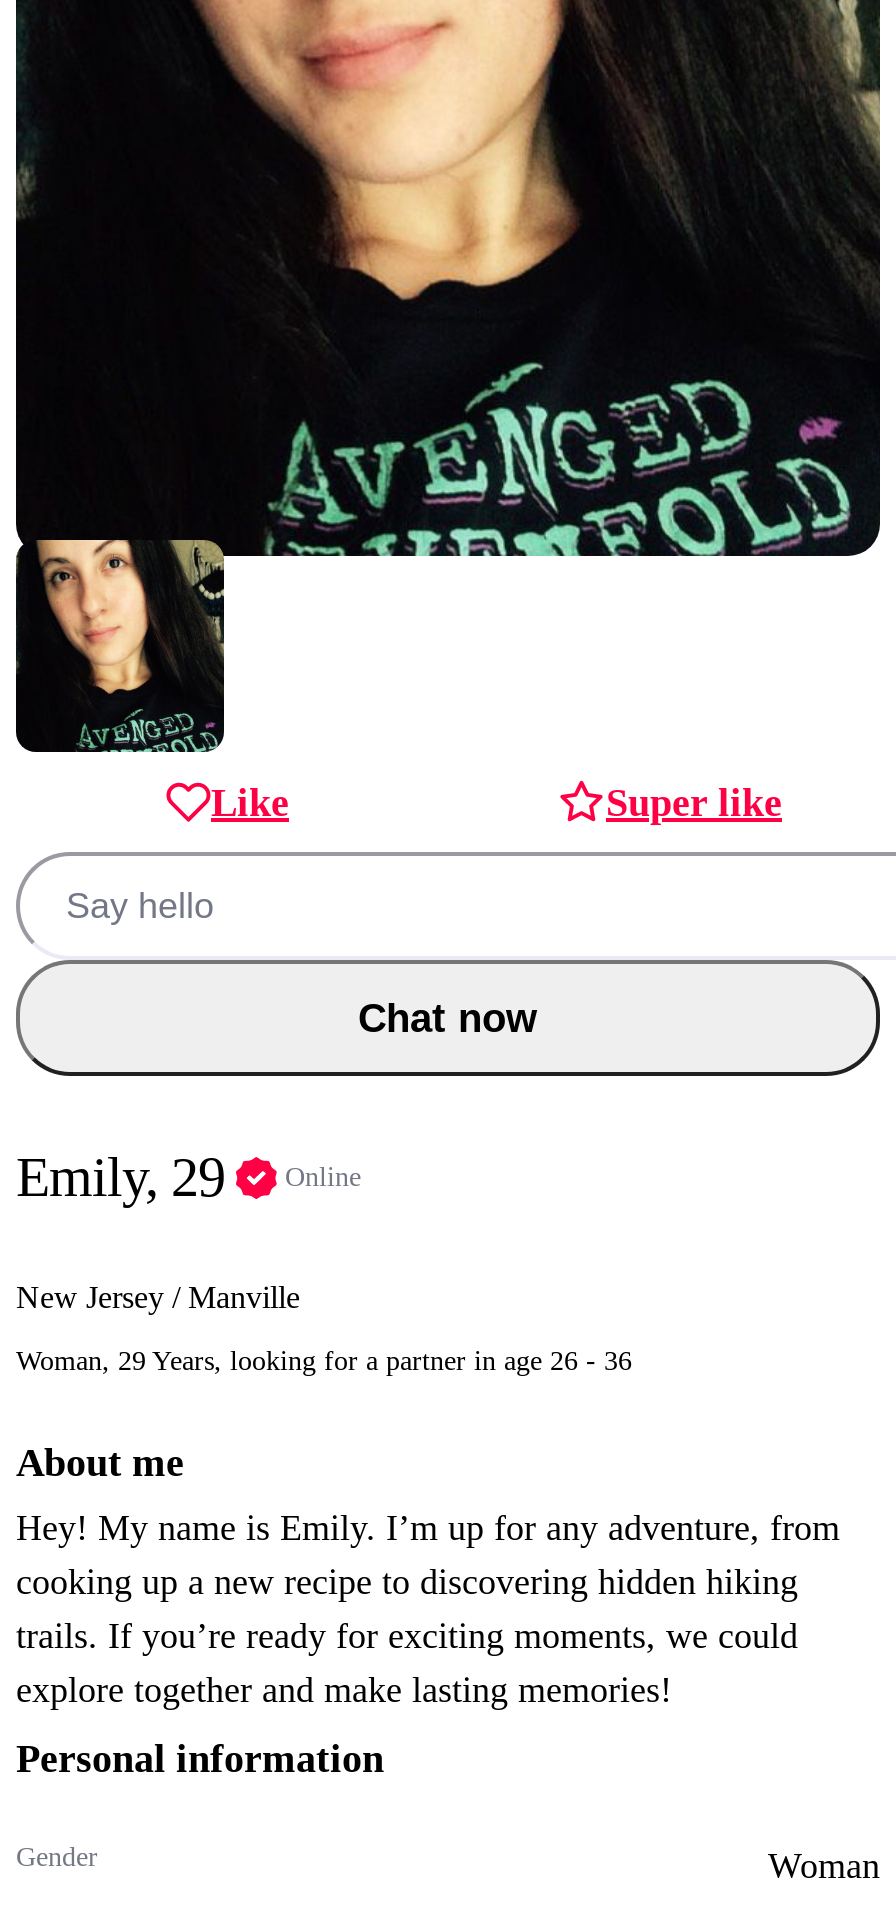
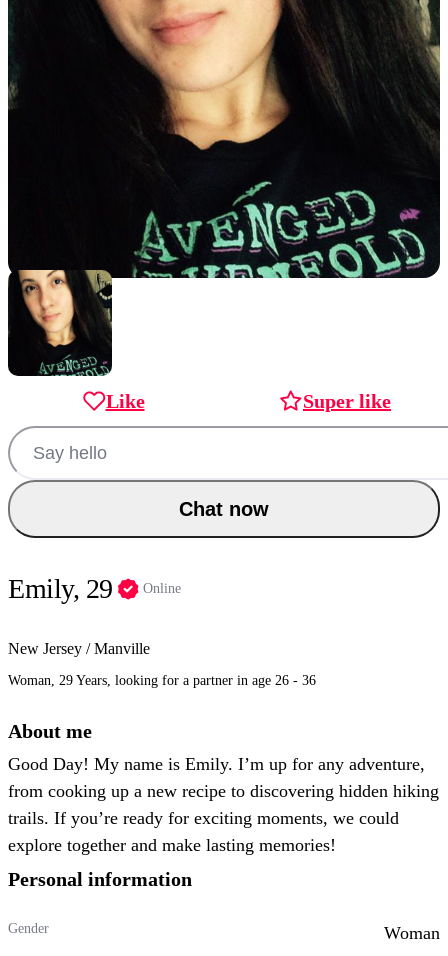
[16,1508,840,1602] Hey! My name is Emily. I’m up for any adventure, from | cooking up a new recipe to discovering hidden hiking -> [8,754,439,801] Good Day! My name is Emily. I’m up for any adventure, | from cooking up a new recipe to discovering hidden hiking

